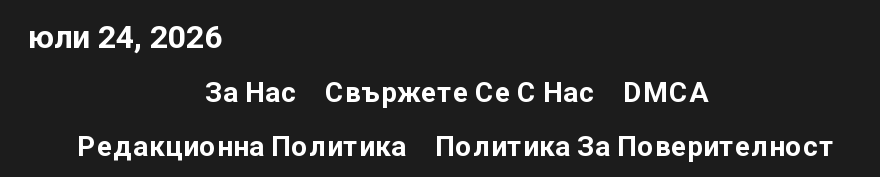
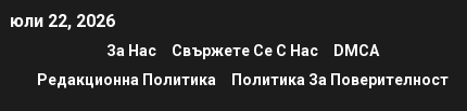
[28,19,222,57] юли 24, 2026 -> [10,11,115,32] юли 22, 2026

